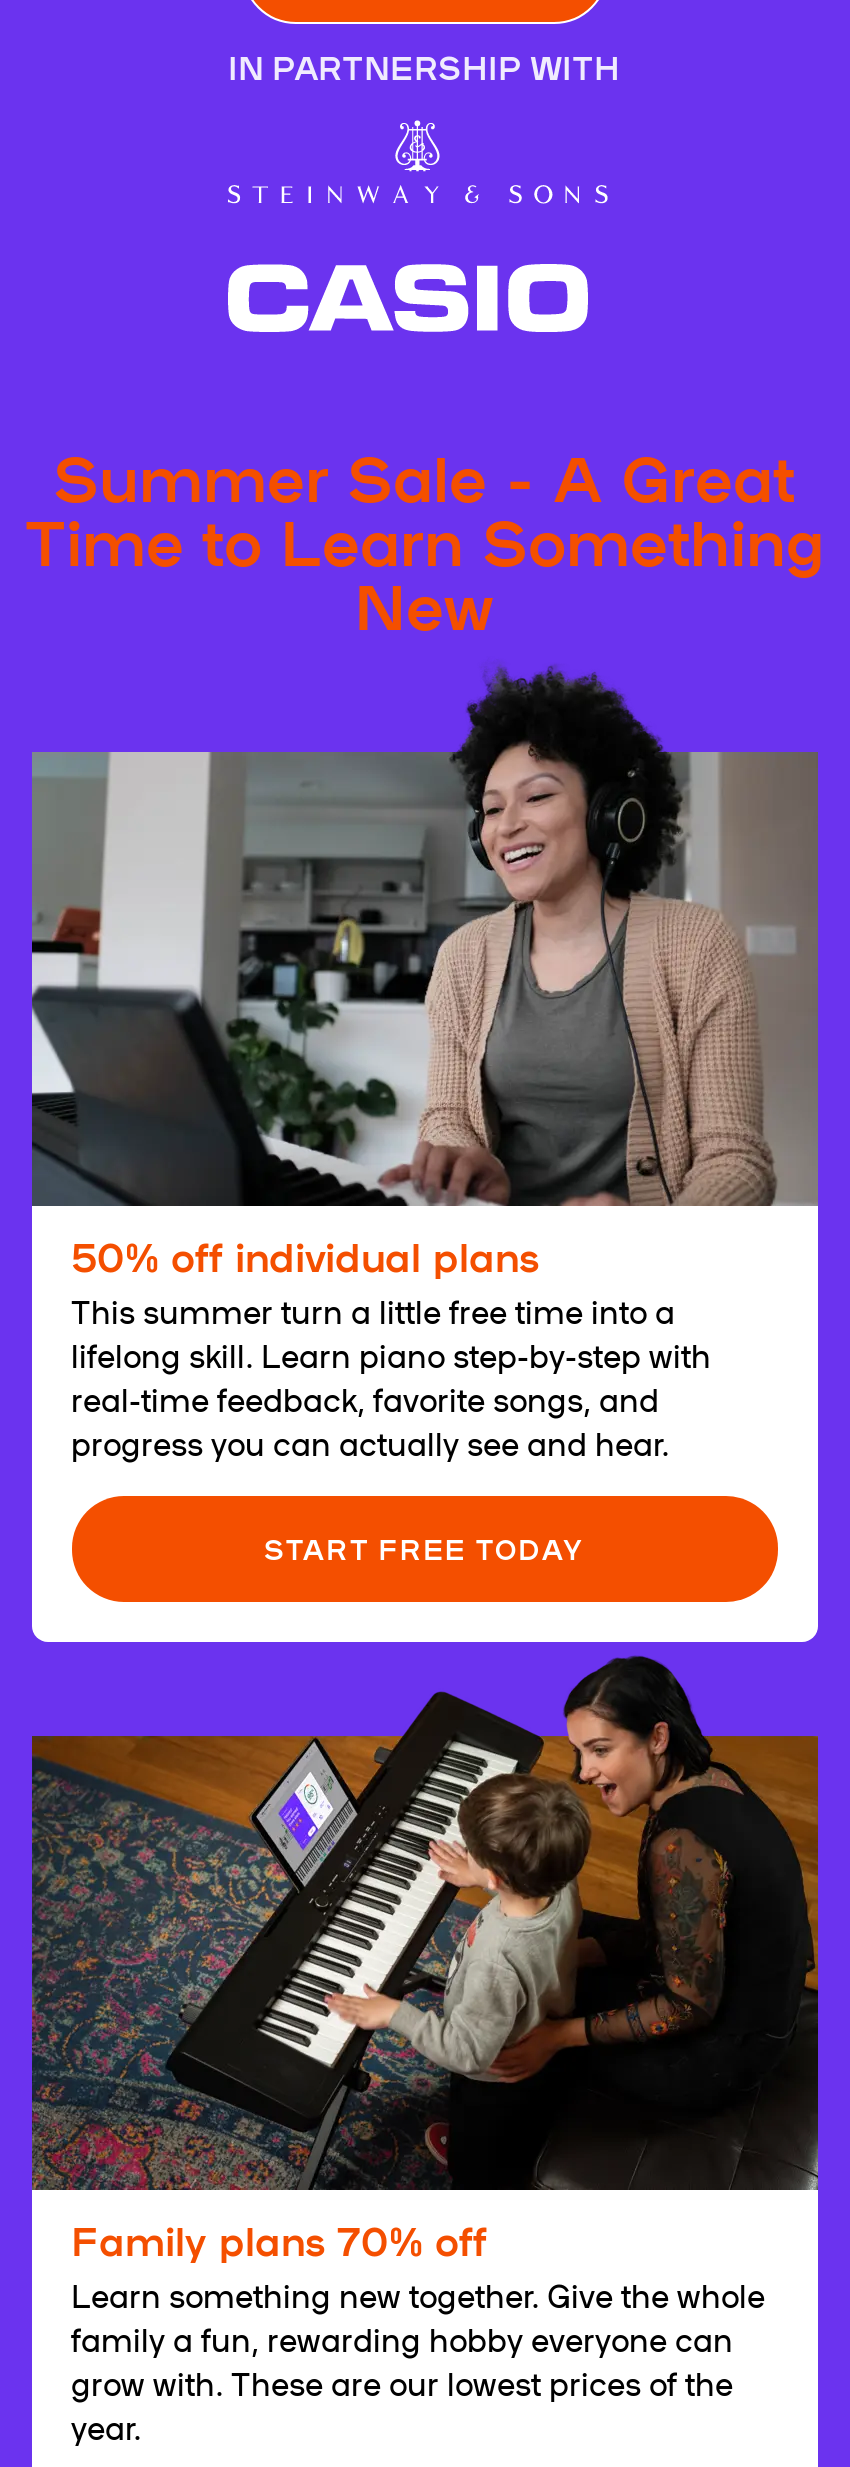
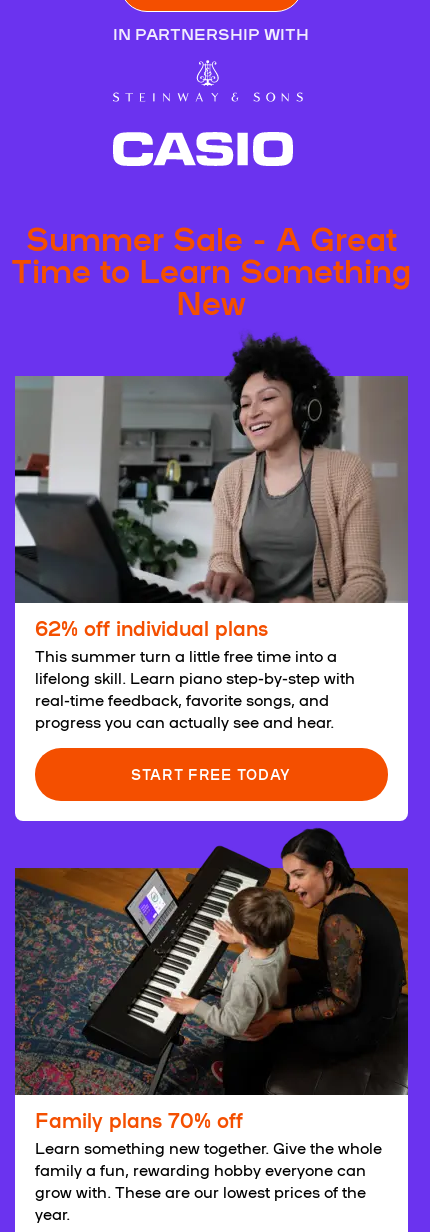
[71,1225,539,1281] 50% off individual plans -> [34,612,267,640] 62% off individual plans

